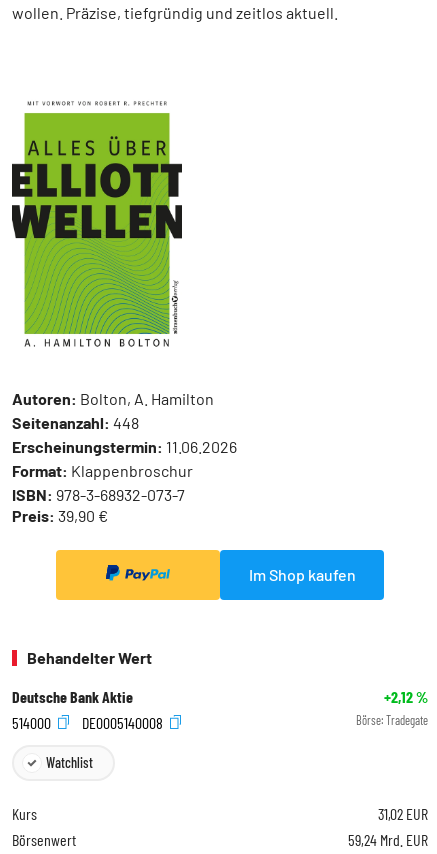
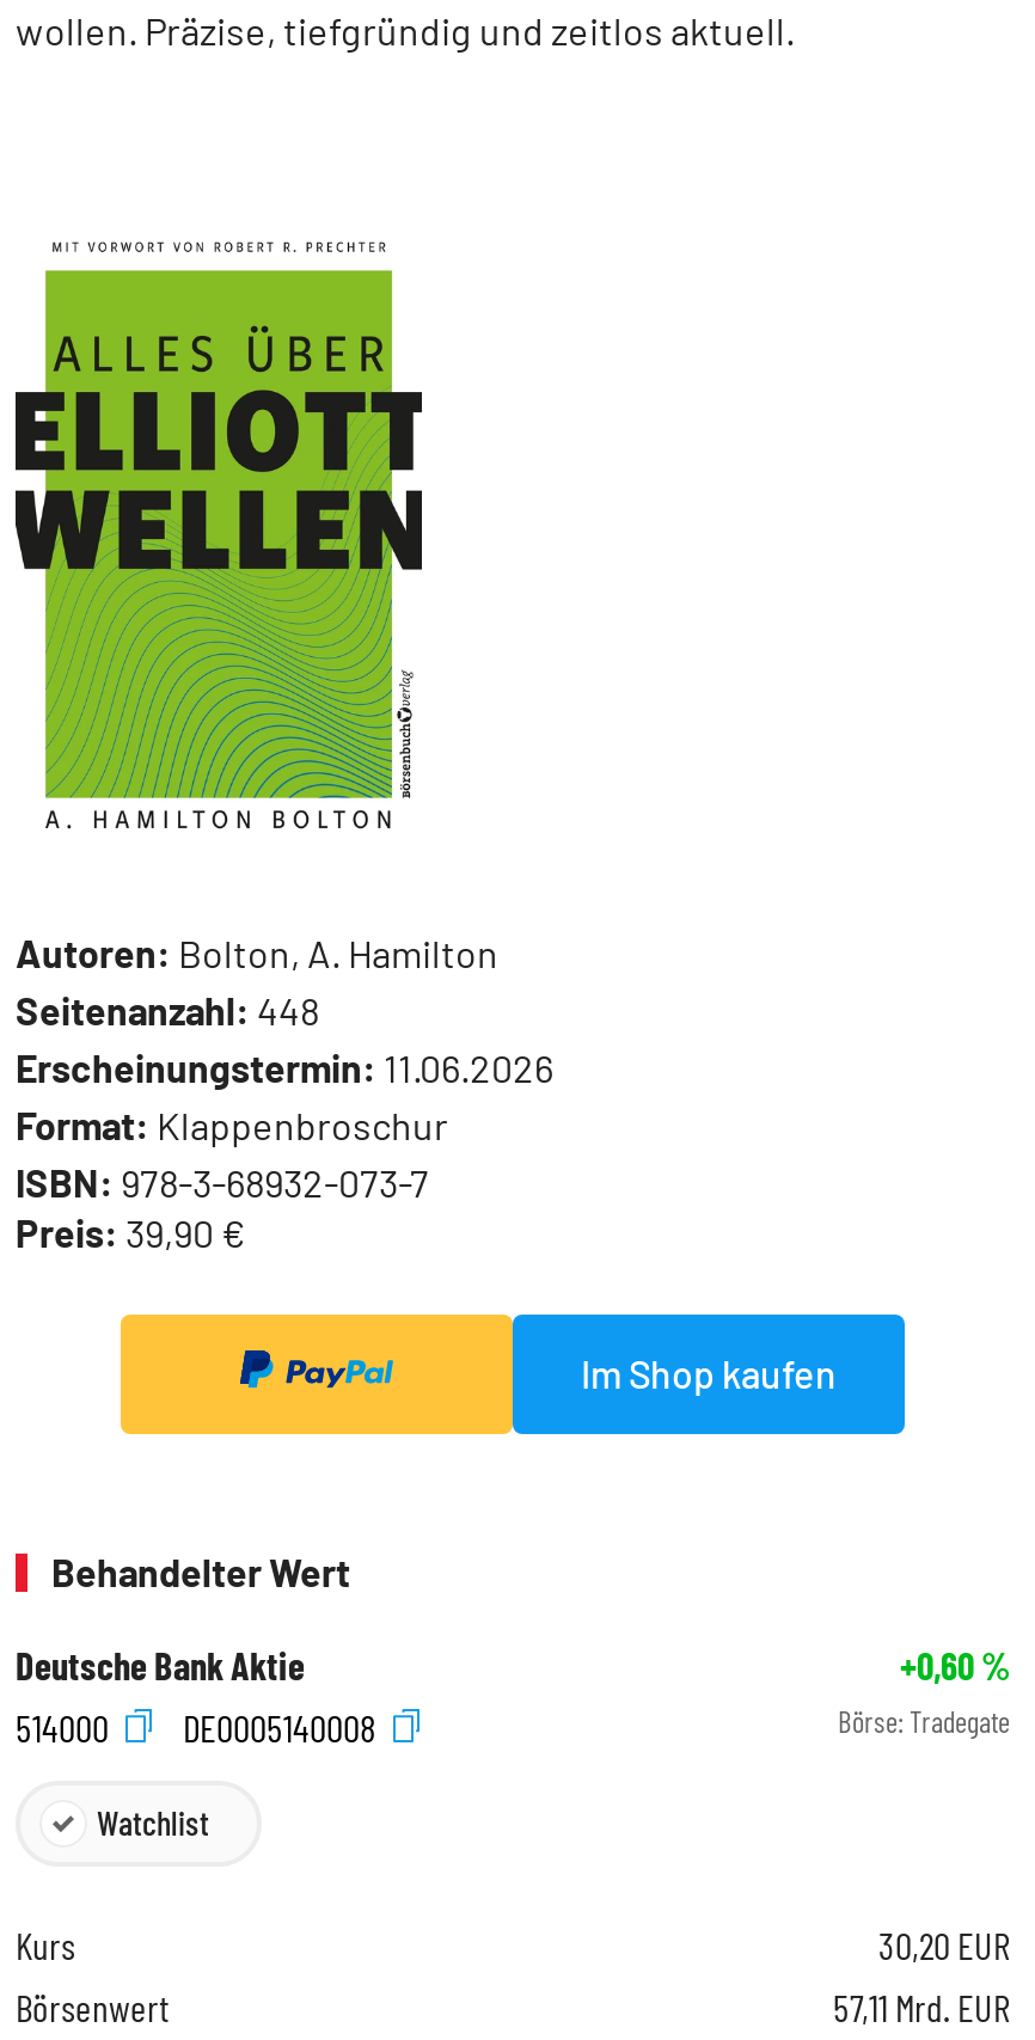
[384,687,428,706] +2,12% -> [900,1643,1010,1688] +0,60%
[378,804,428,823] 31,02 EUR -> [878,1921,1010,1967] 30,20 EUR
[348,830,428,849] 59,24 Mrd. EUR -> [833,1983,1010,2029] 57,11 Mrd. EUR

